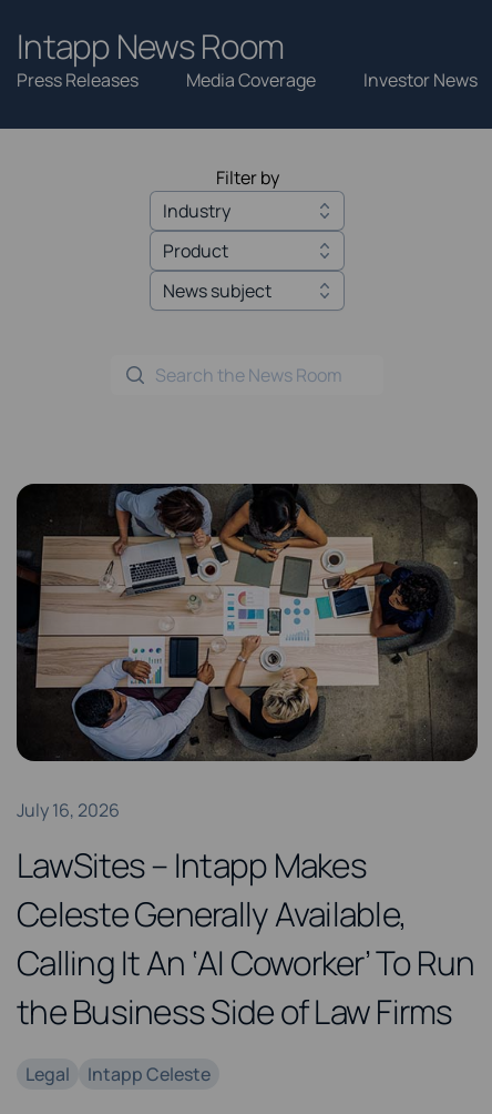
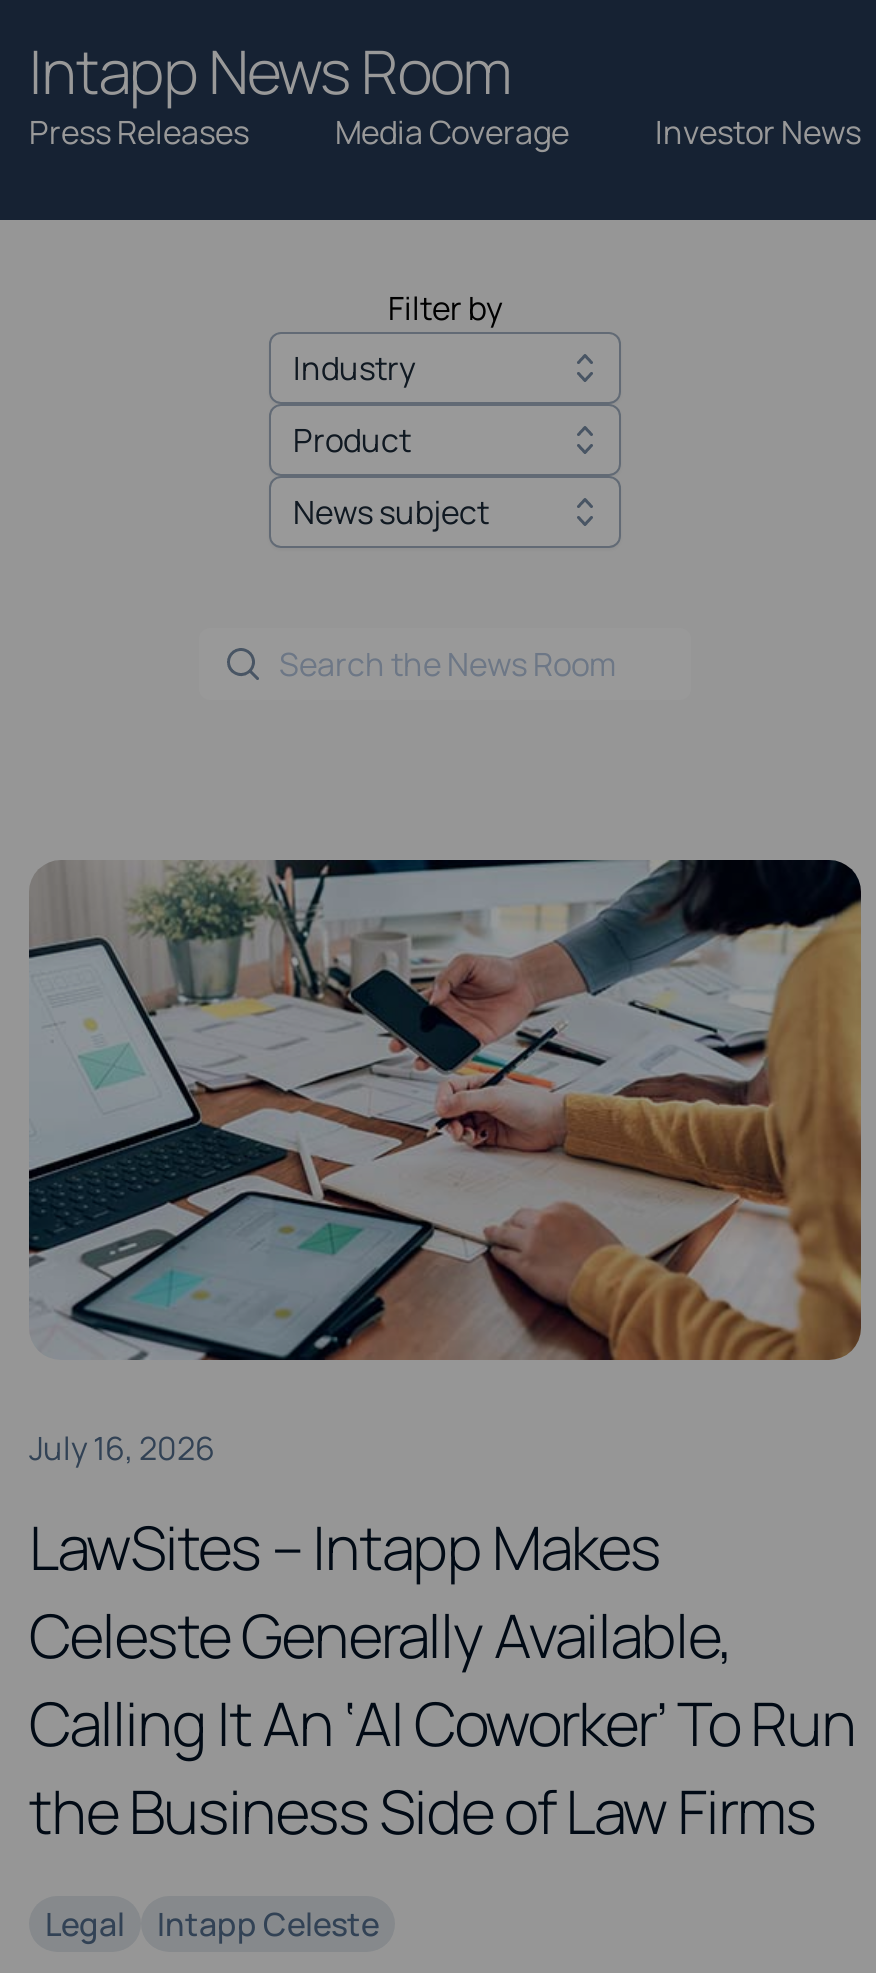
[16,483,479,762] [image] -> [27,858,863,1362] [image]

